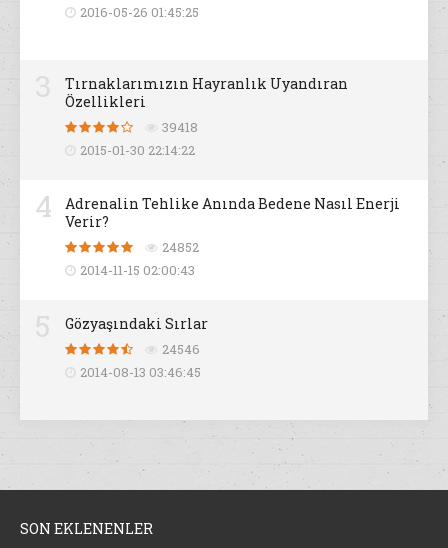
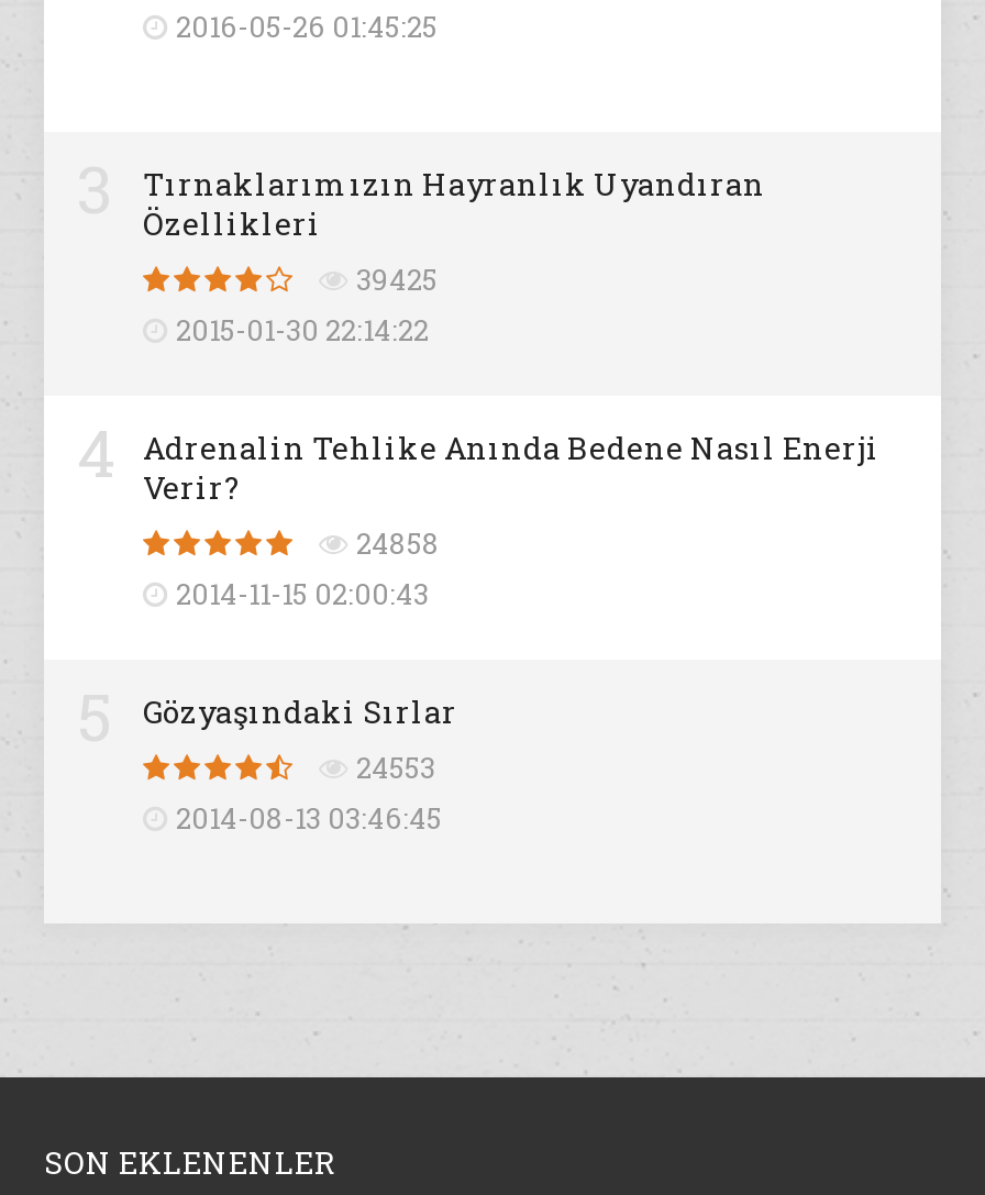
[162,118,198,136] 39418 -> [356,260,438,299] 39425
[162,238,199,256] 24852 -> [356,524,440,563] 24858
[162,340,200,358] 24546 -> [356,748,435,788] 24553

